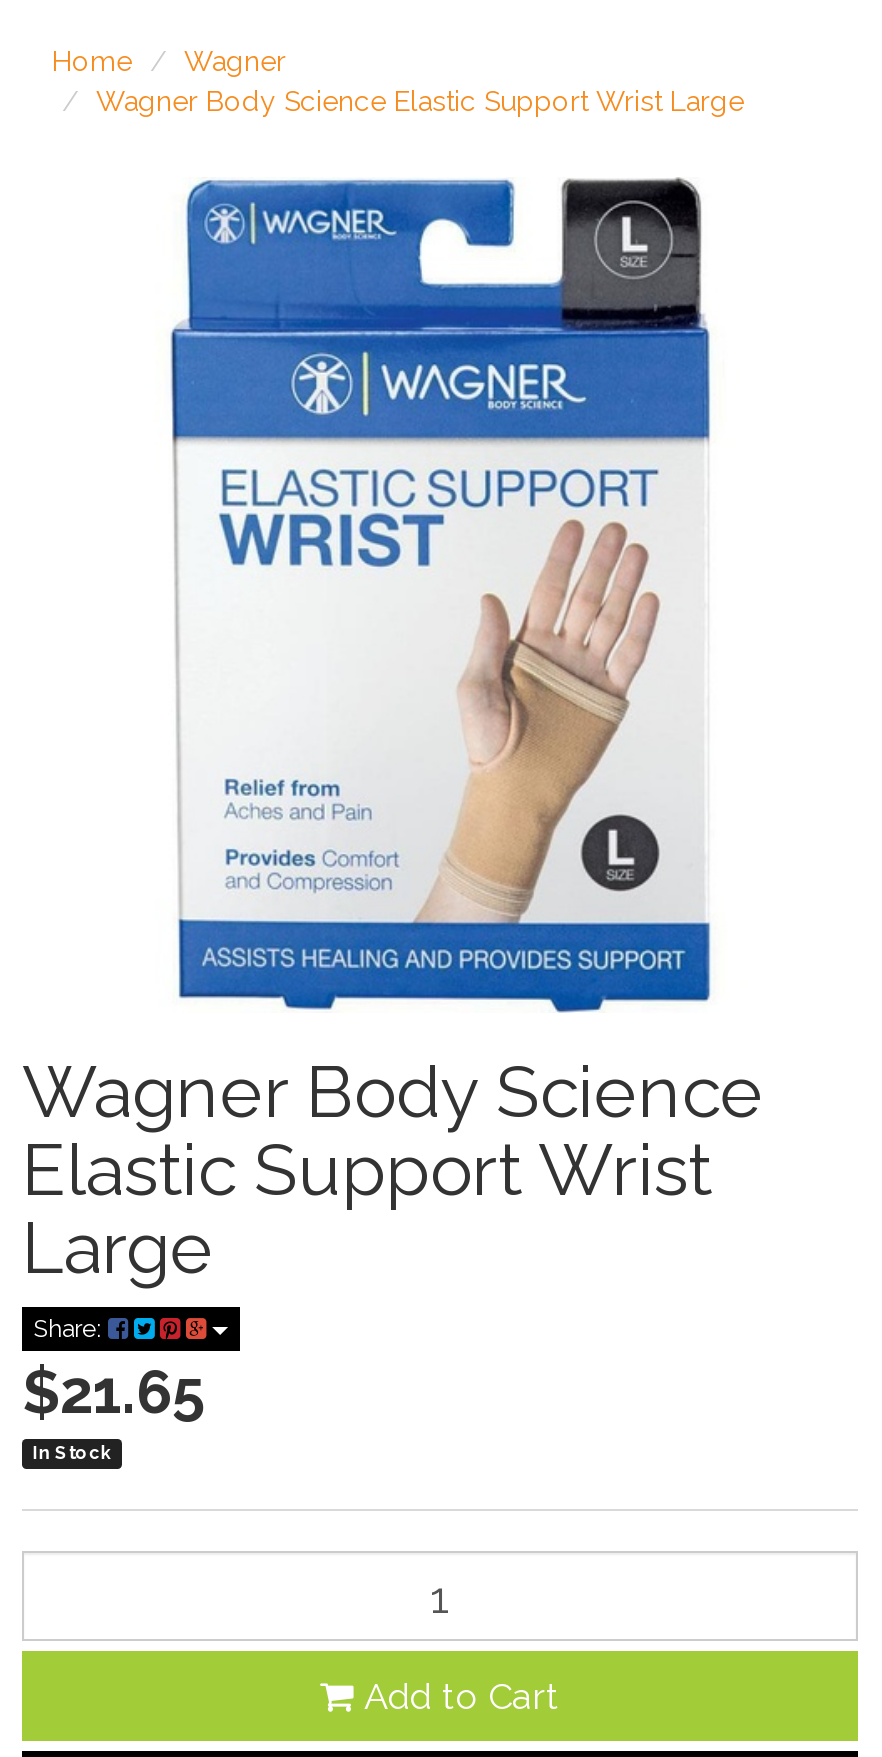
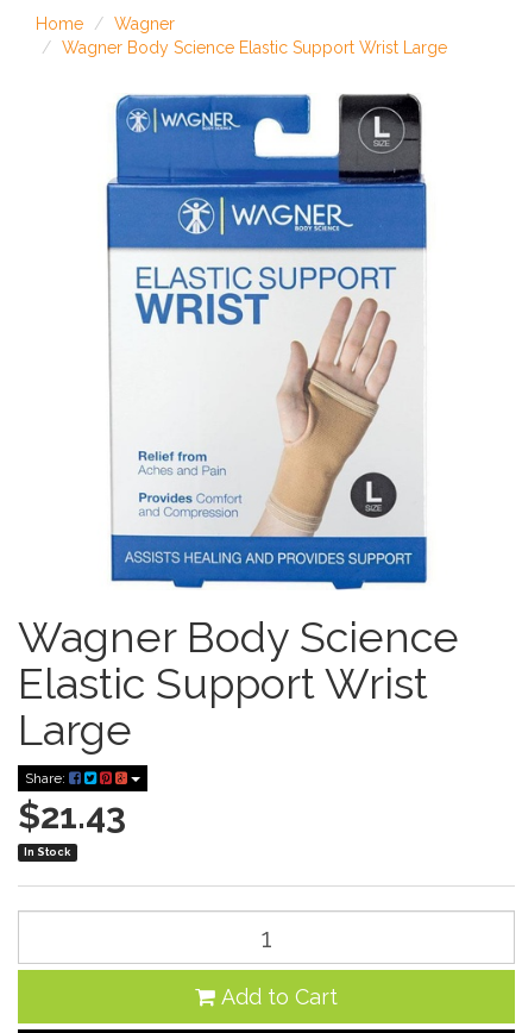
[22,1357,206,1427] $21.65 -> [18,795,126,837] $21.43

